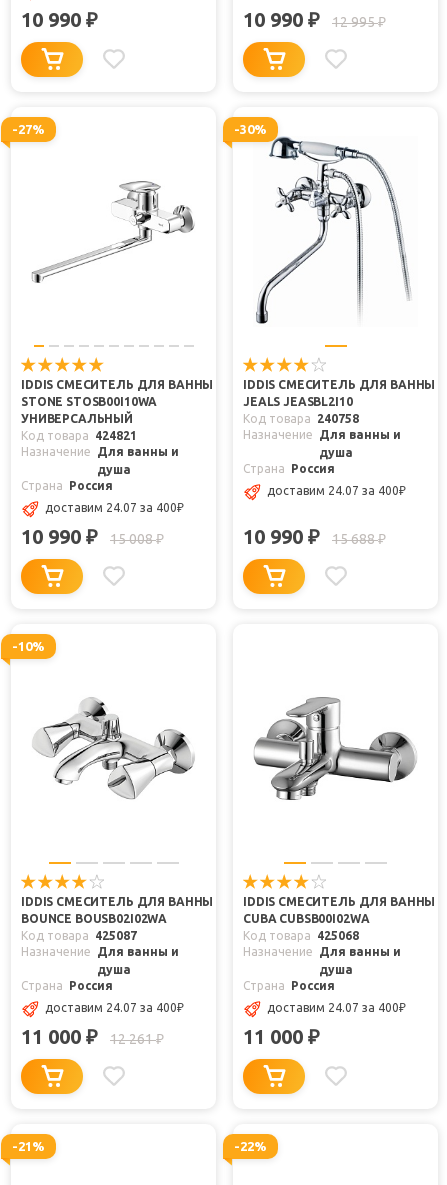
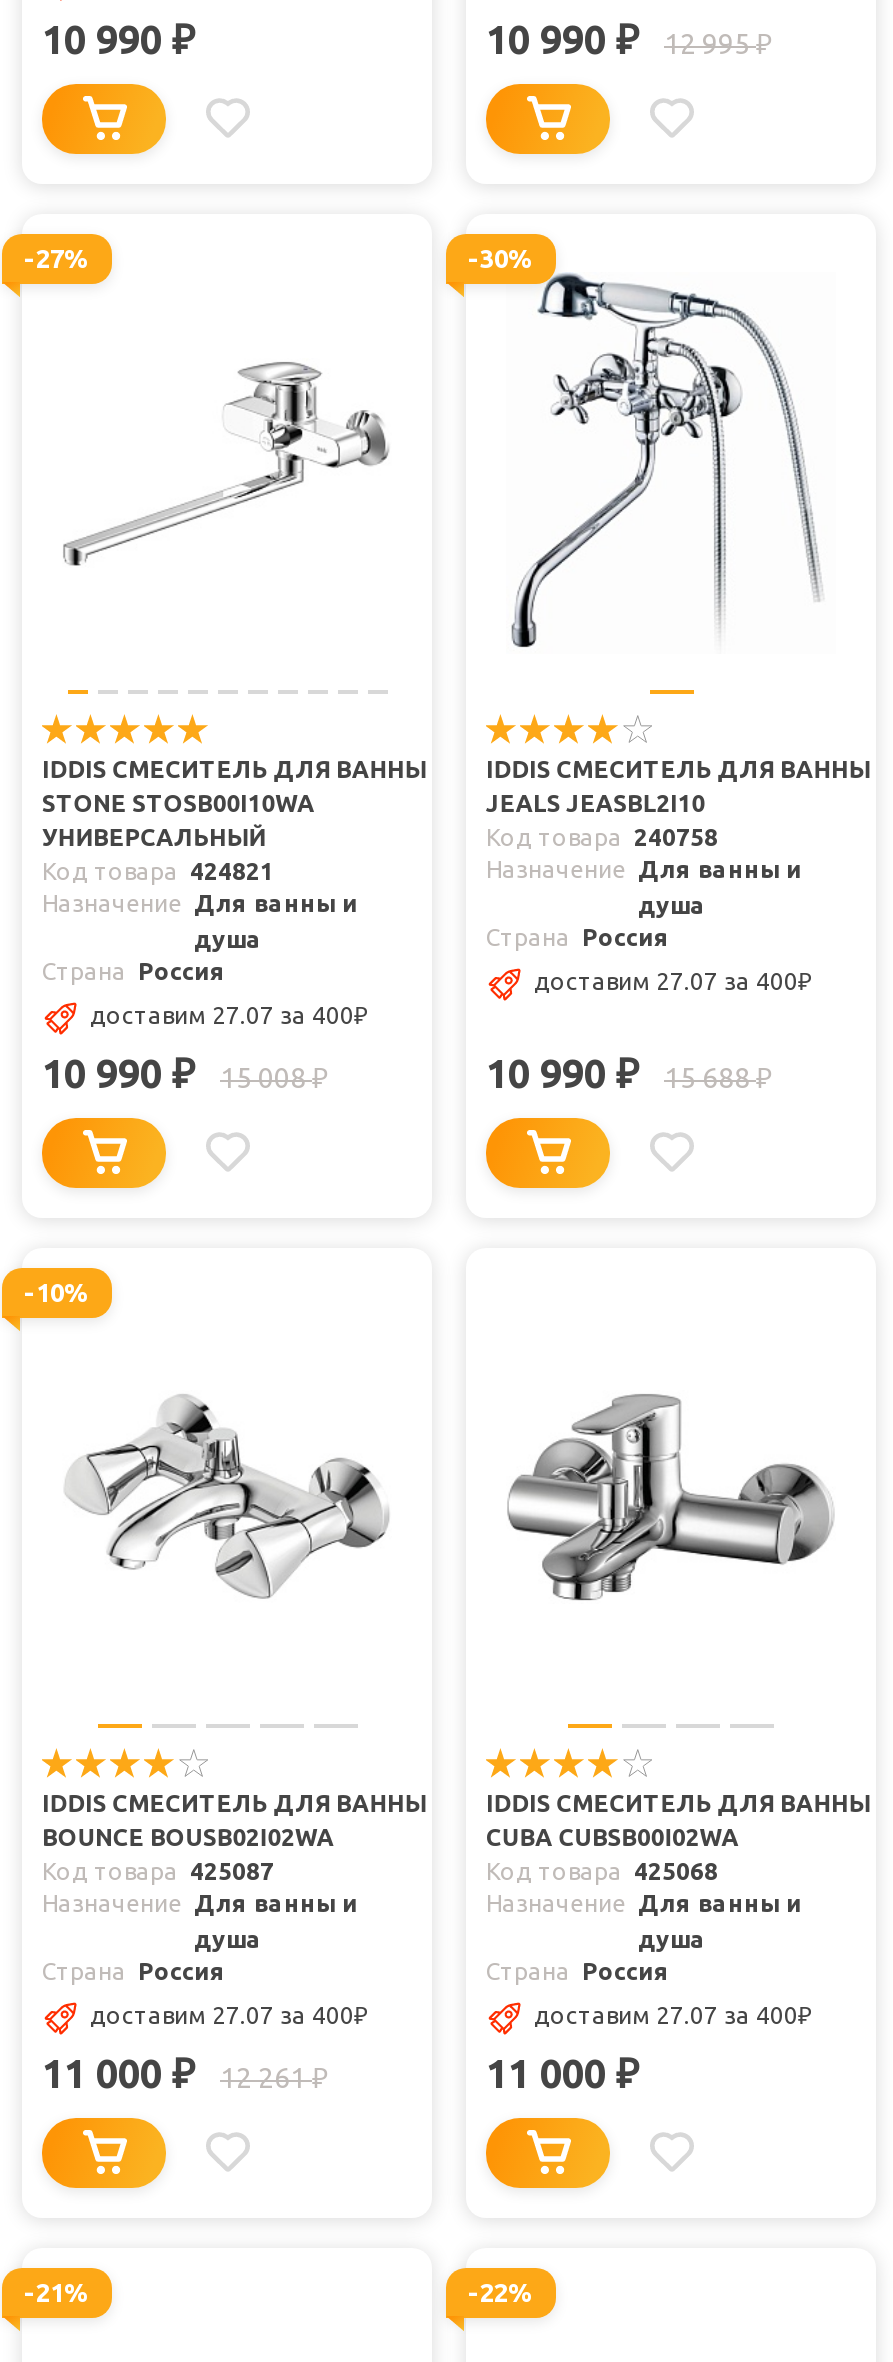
[267,483,406,497] доставим 24.07 за 400₽ -> [534,967,812,995] доставим 27.07 за 400₽
[45,500,184,514] доставим 24.07 за 400₽ -> [90,1001,368,1029] доставим 27.07 за 400₽
[45,1000,184,1014] доставим 24.07 за 400₽ -> [90,2001,368,2029] доставим 27.07 за 400₽
[267,1000,406,1014] доставим 24.07 за 400₽ -> [534,2001,812,2029] доставим 27.07 за 400₽

